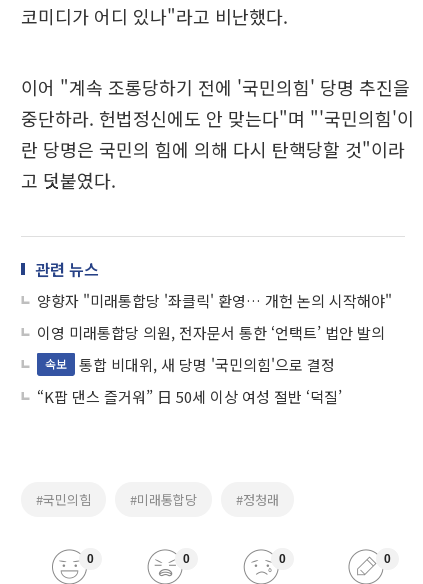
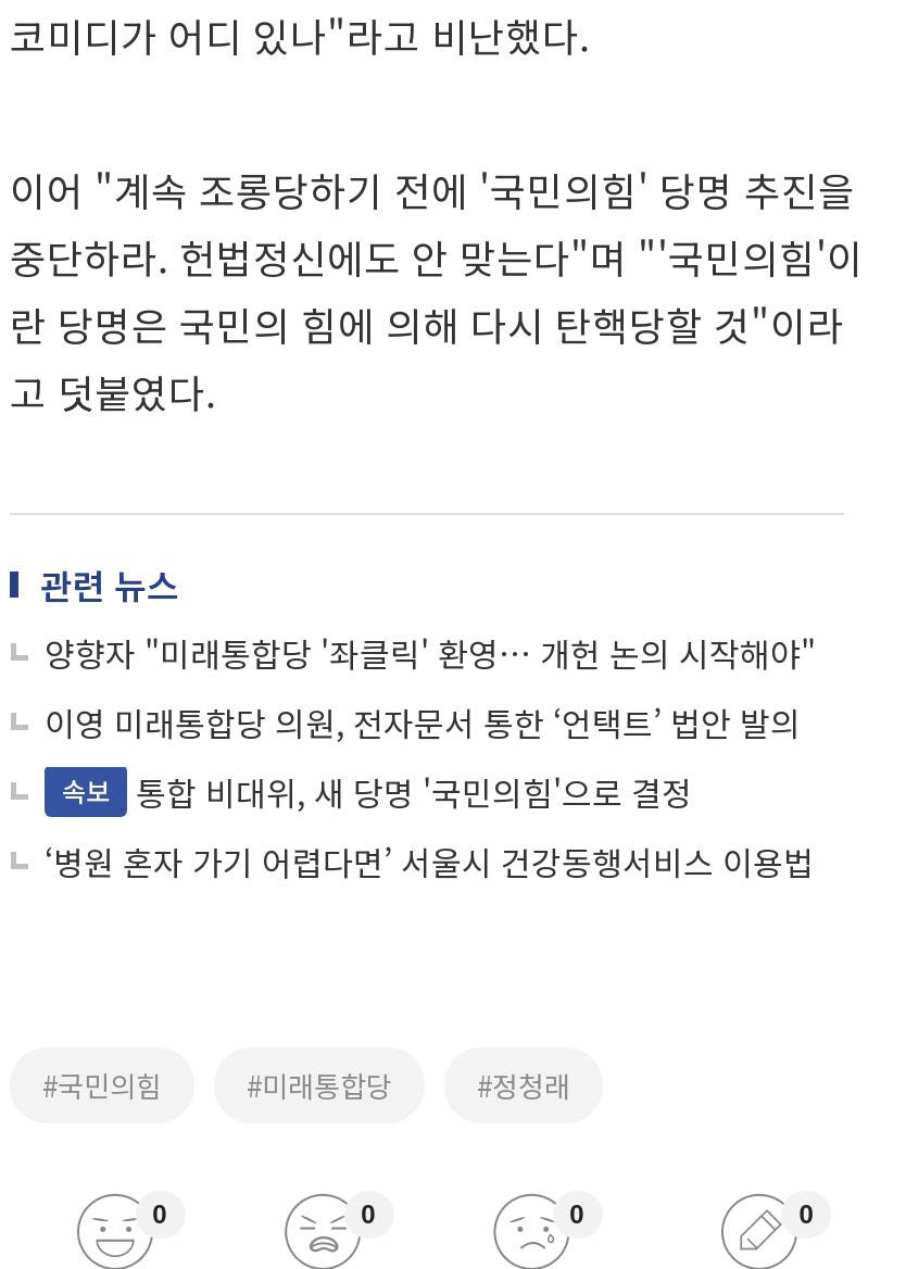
[37,386,342,407] “K팝 댄스 즐거워” 日 50세 이상 여성 절반 ‘덕질’ -> [45,838,814,884] ‘병원 혼자 가기 어렵다면’ 서울시 건강동행서비스 이용법

